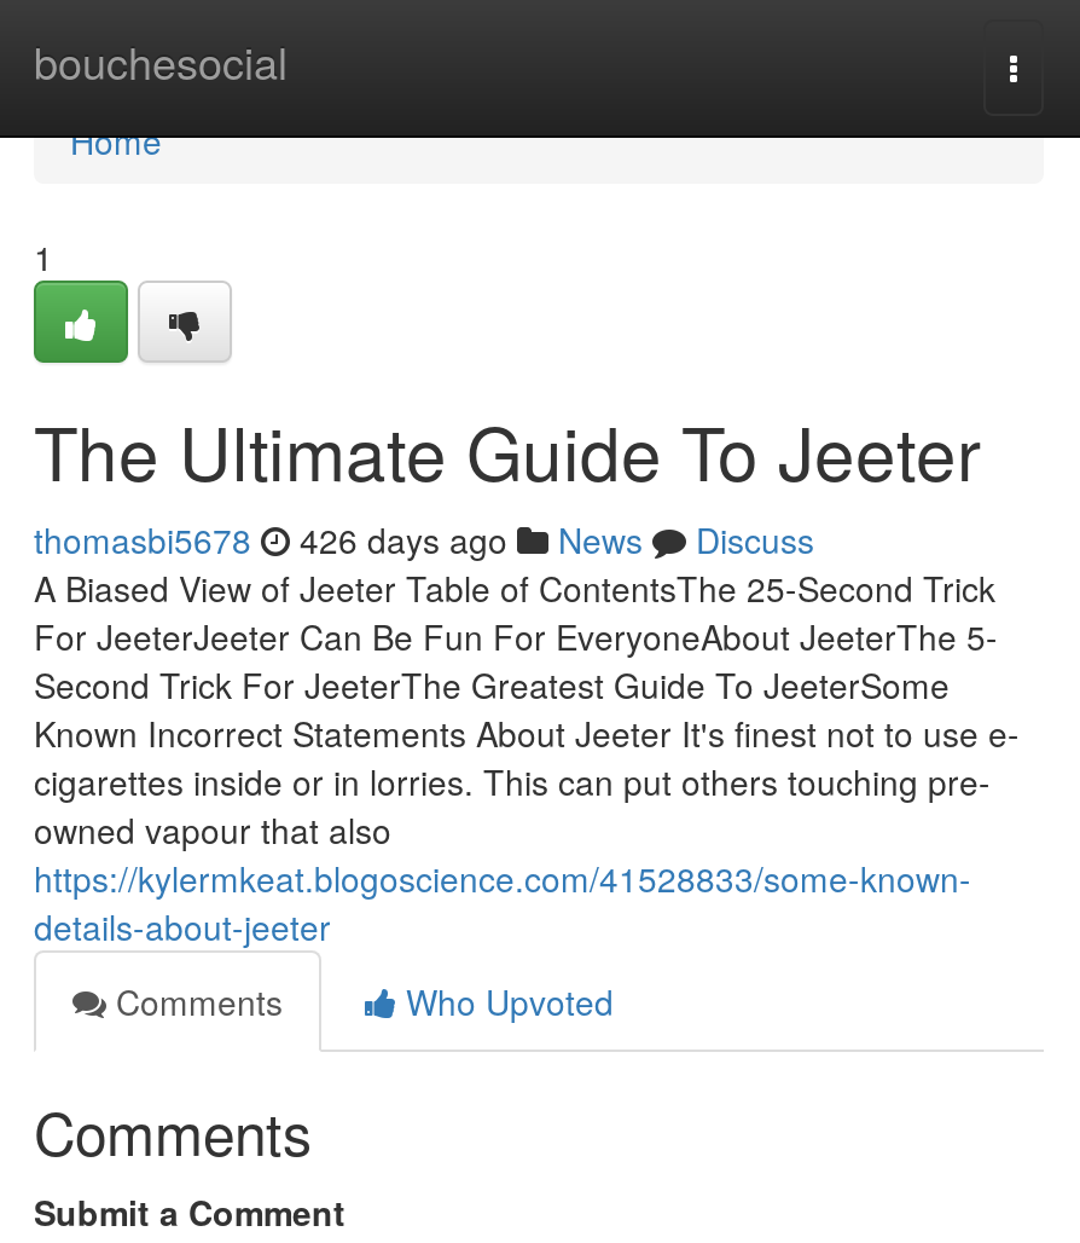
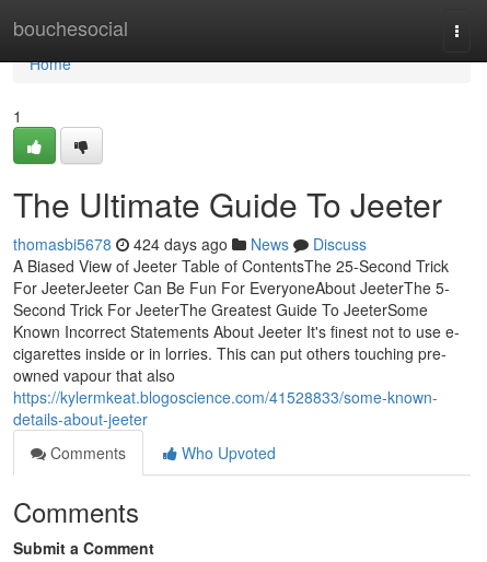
[34,515,814,563] thomasbi5678 426 days ago News Discuss -> [13,233,367,255] thomasbi5678 424 days ago News Discuss

